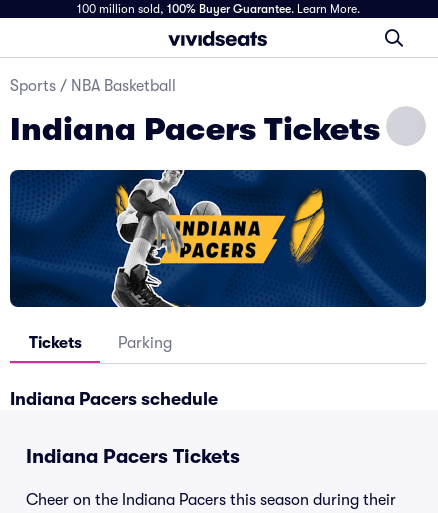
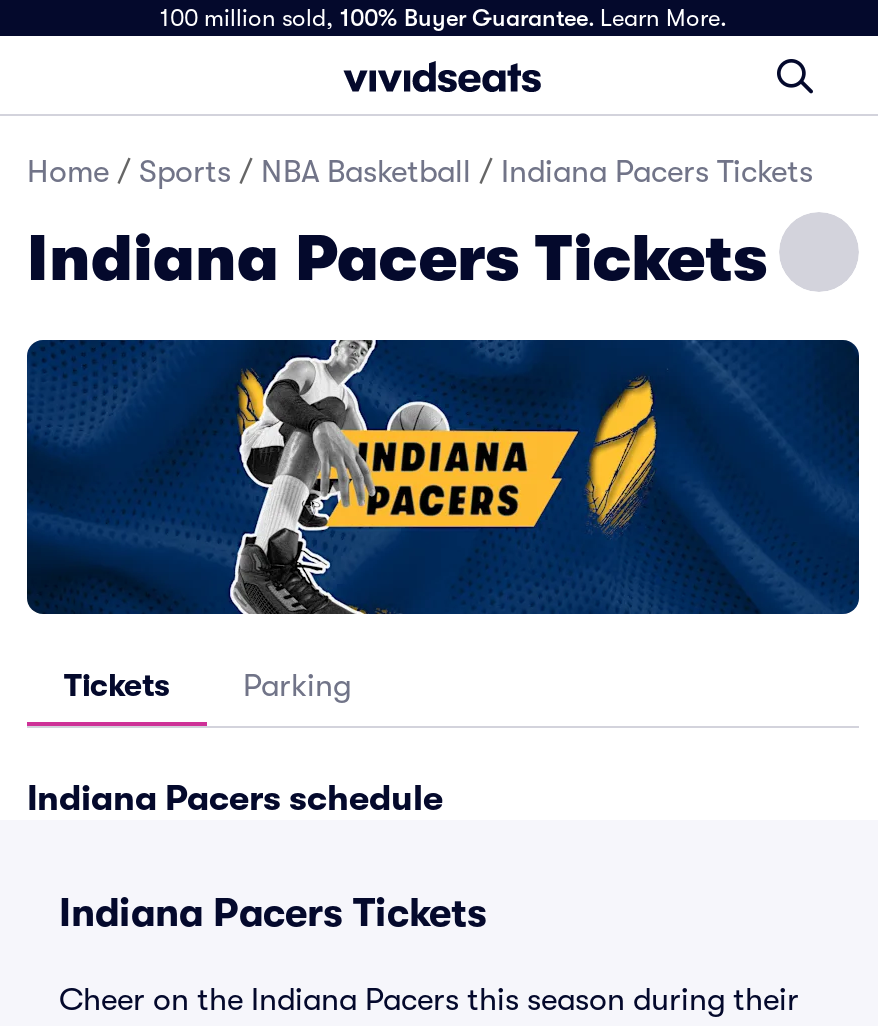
[10,77,176,95] Sports / NBA Basketball -> [27,154,813,190] Home / Sports / NBA Basketball / Indiana Pacers Tickets

